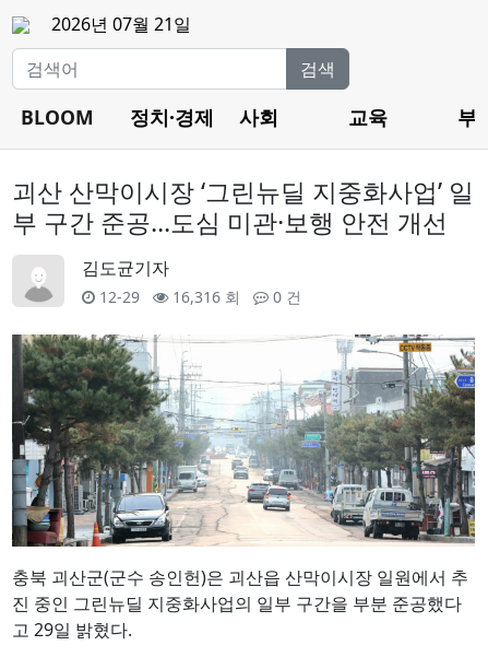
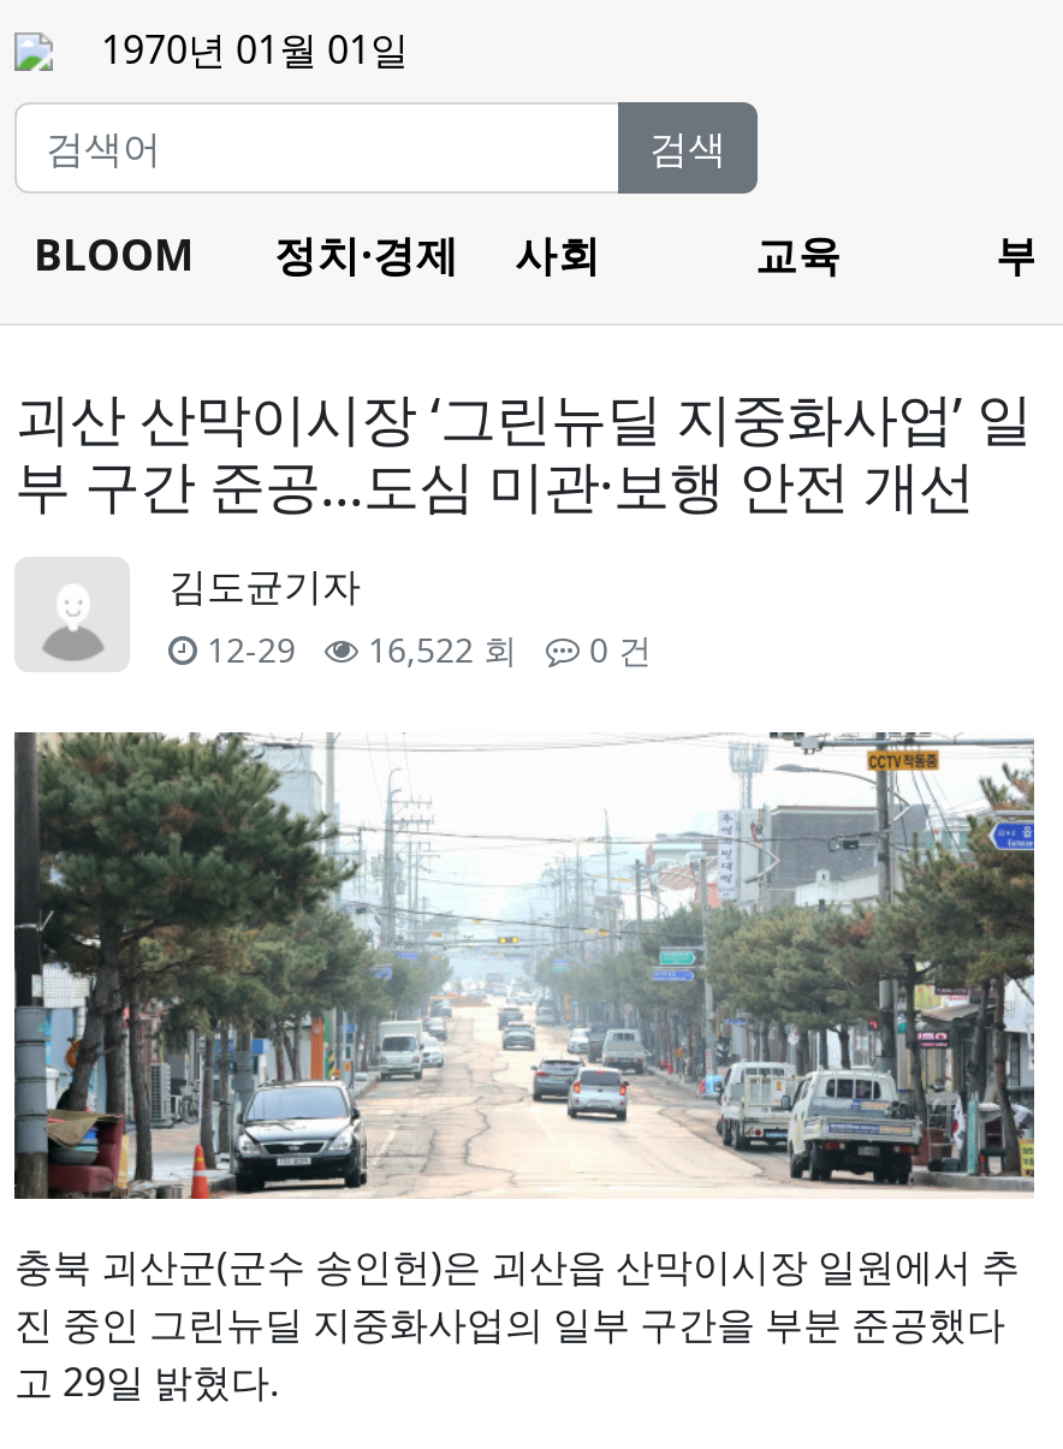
[51,12,191,36] 2026년 07월 21일 -> [101,23,409,76] 1970년 01월 01일
[95,286,301,307] 12-29 16,316 회 0 건 -> [197,626,652,672] 12-29 16,522 회 0 건

